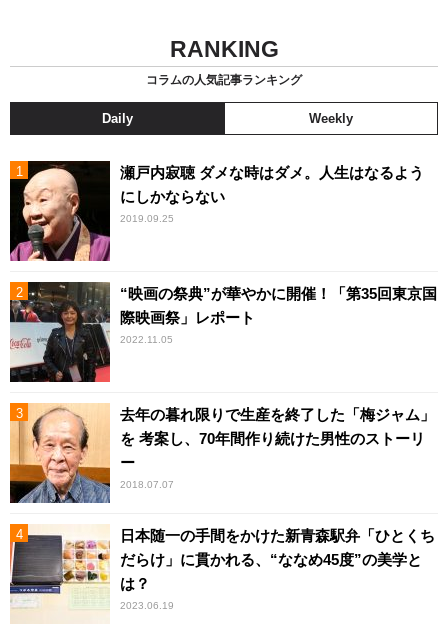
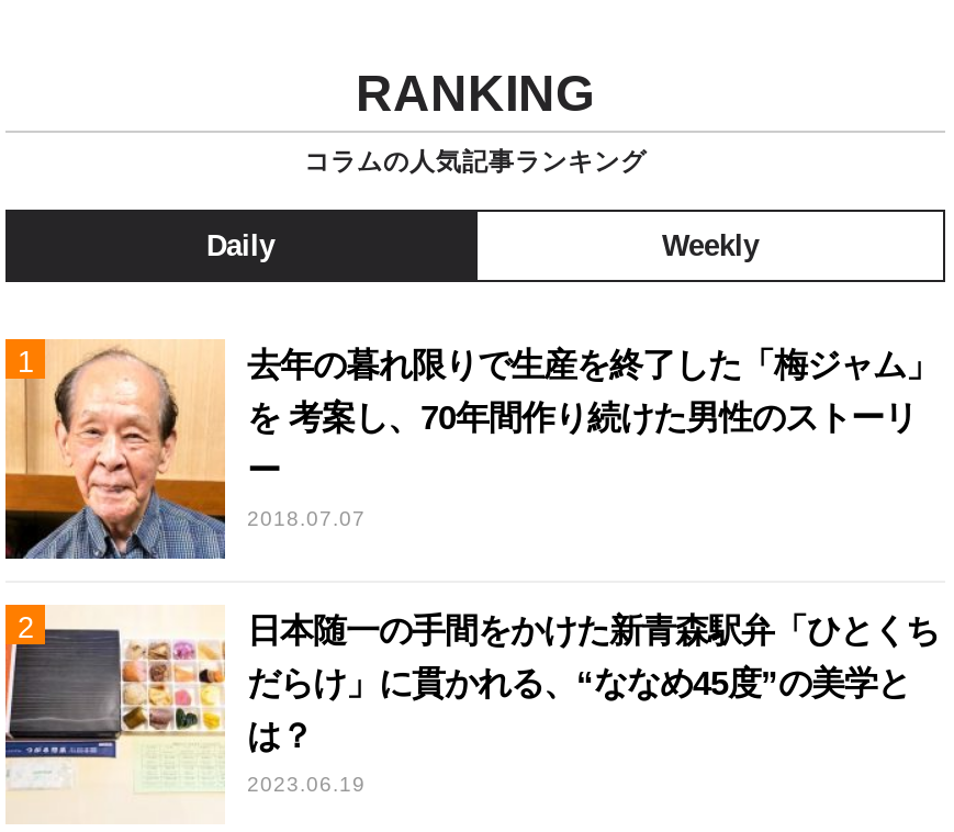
[9,160,424,262] [image] | 瀬戸内寂聴 ダメな時はダメ。人生はなるよう | にしかならない | 2019.09.25 -> none
[9,281,437,383] [image] | “映画の祭典”が華やかに開催！「第35回東京国 | 際映画祭」レポート | 2022.11.05 -> none

